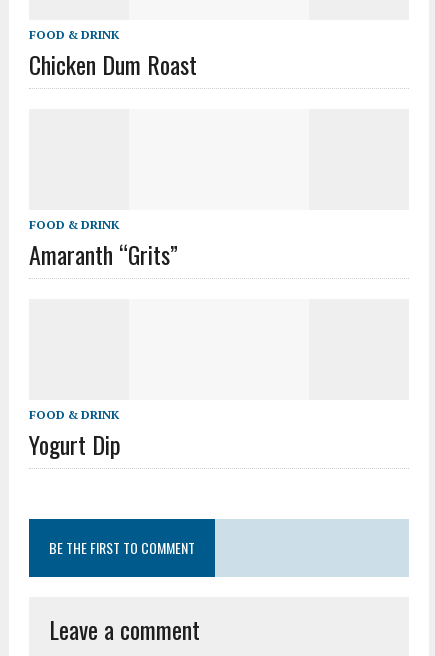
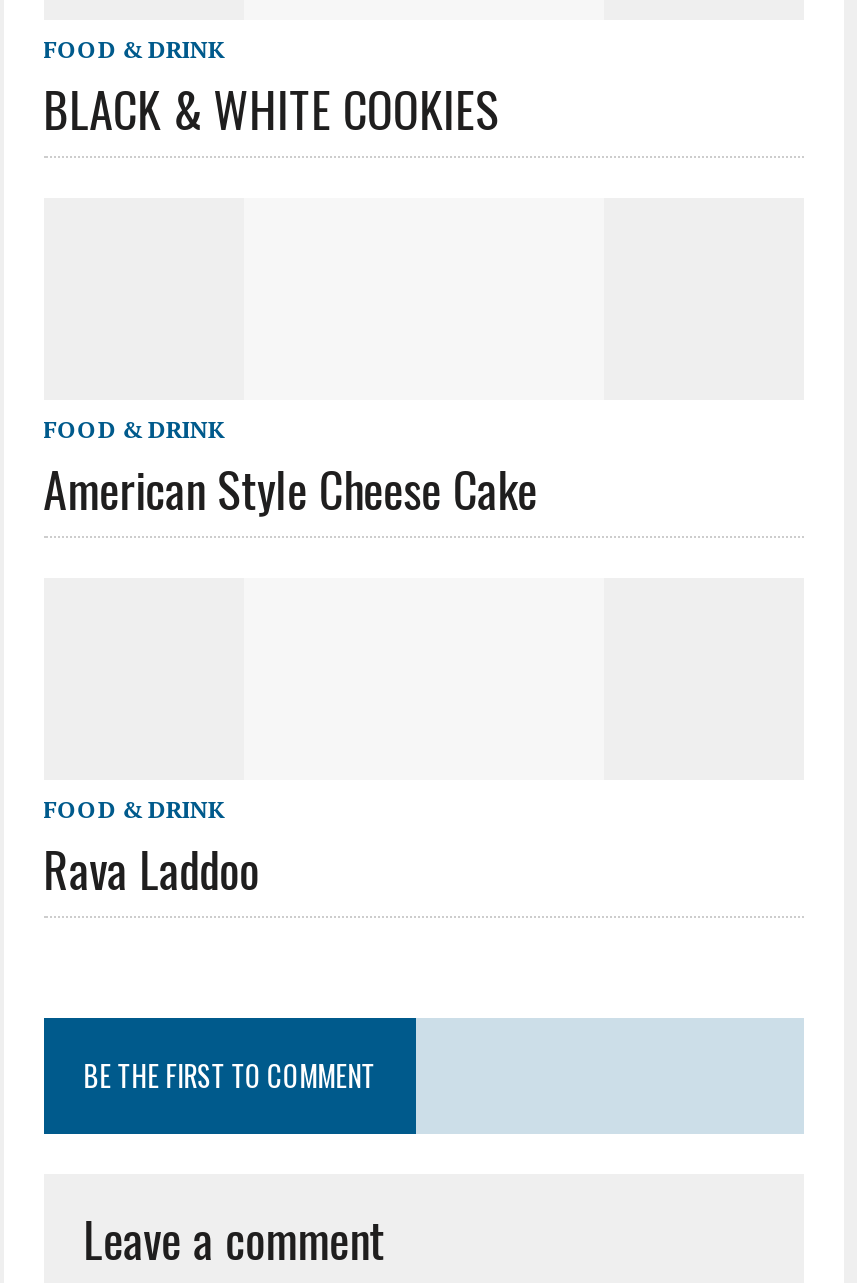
[29,46,197,82] Chicken Dum Roast -> [43,72,499,144] BLACK & WHITE COOKIES
[29,236,178,272] Amaranth “Grits” -> [43,452,537,524] American Style Cheese Cake
[29,426,121,462] Yogurt Dip -> [43,832,259,904] Rava Laddoo

